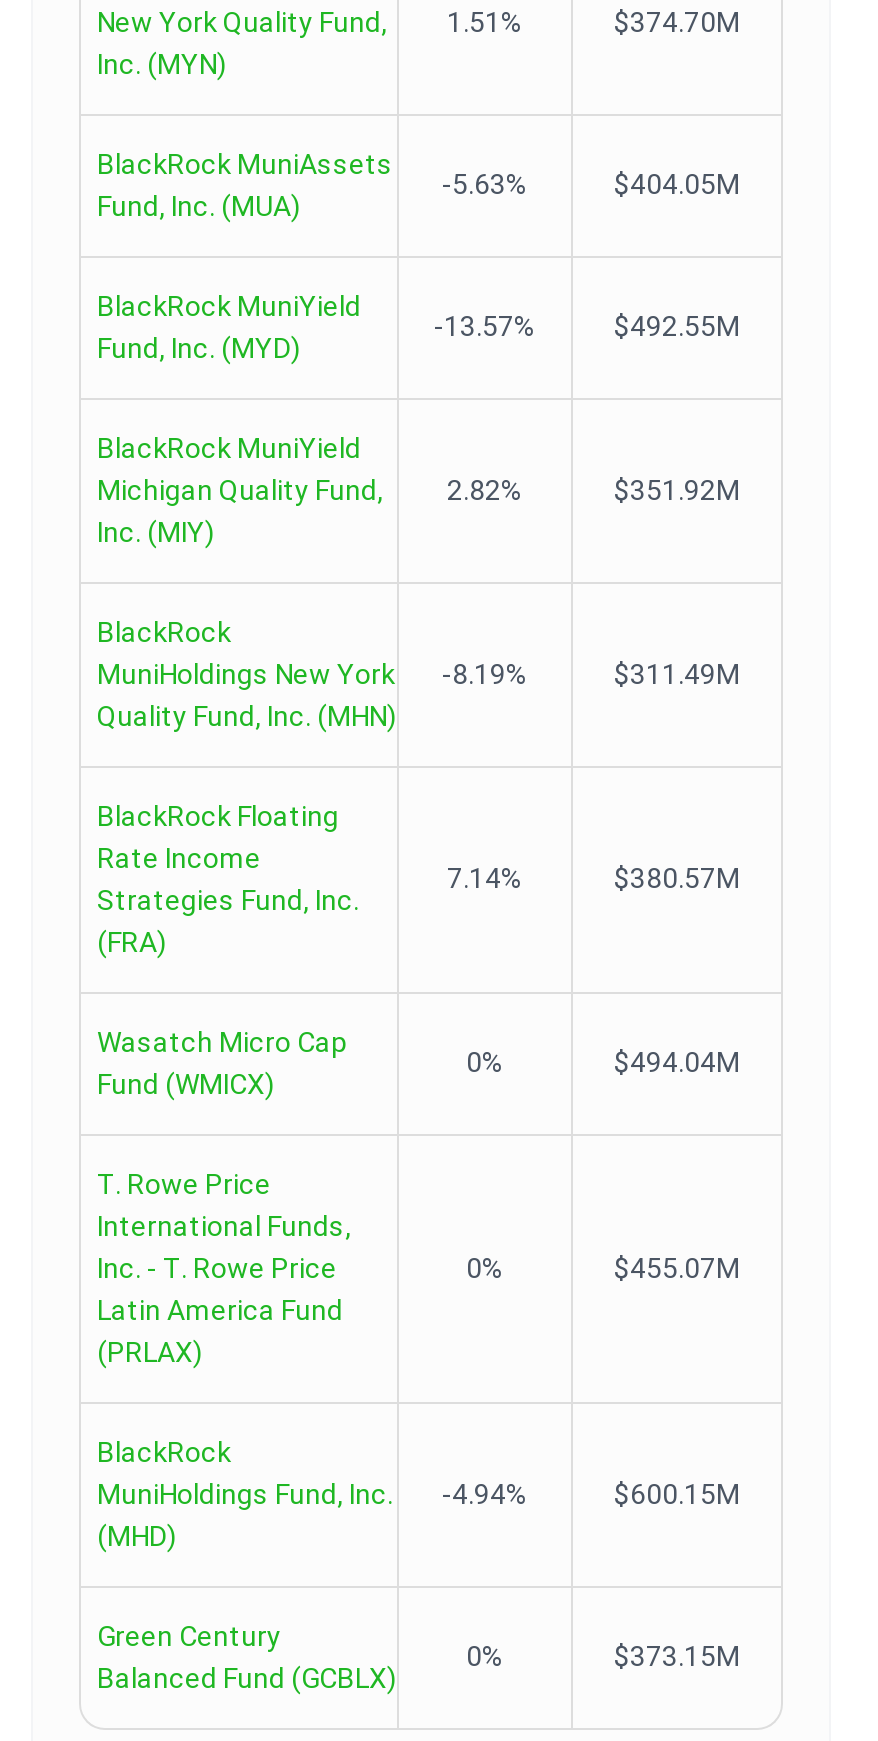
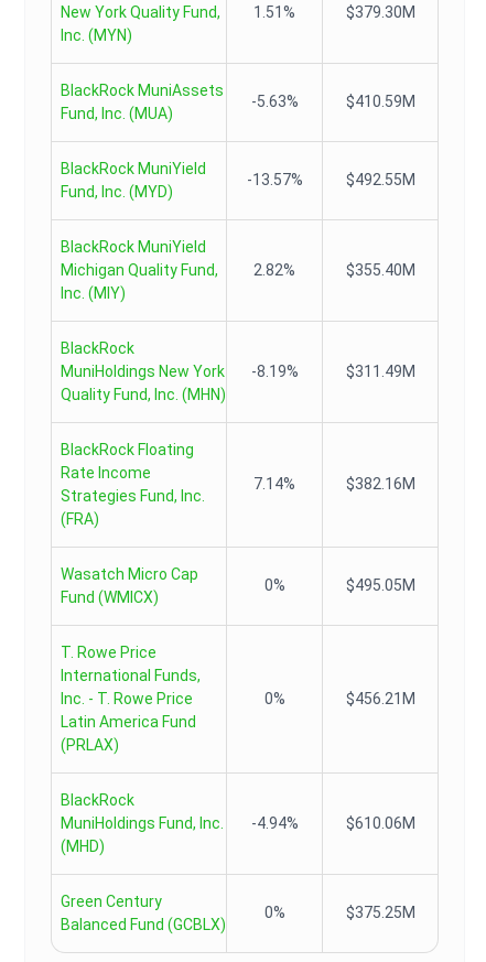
[614,6,740,38] $374.70M -> [345,3,415,21] $379.30M
[614,168,740,200] $404.05M -> [345,93,415,110] $410.59M
[614,474,740,506] $351.92M -> [345,261,415,279] $355.40M
[614,862,740,894] $380.57M -> [345,475,415,493] $382.16M
[614,1046,740,1078] $494.04M -> [345,576,415,594] $495.05M
[614,1252,740,1284] $455.07M -> [345,690,415,707] $456.21M
[614,1478,740,1510] $600.15M -> [345,814,415,832] $610.06M
[614,1640,740,1672] $373.15M -> [345,904,415,921] $375.25M

